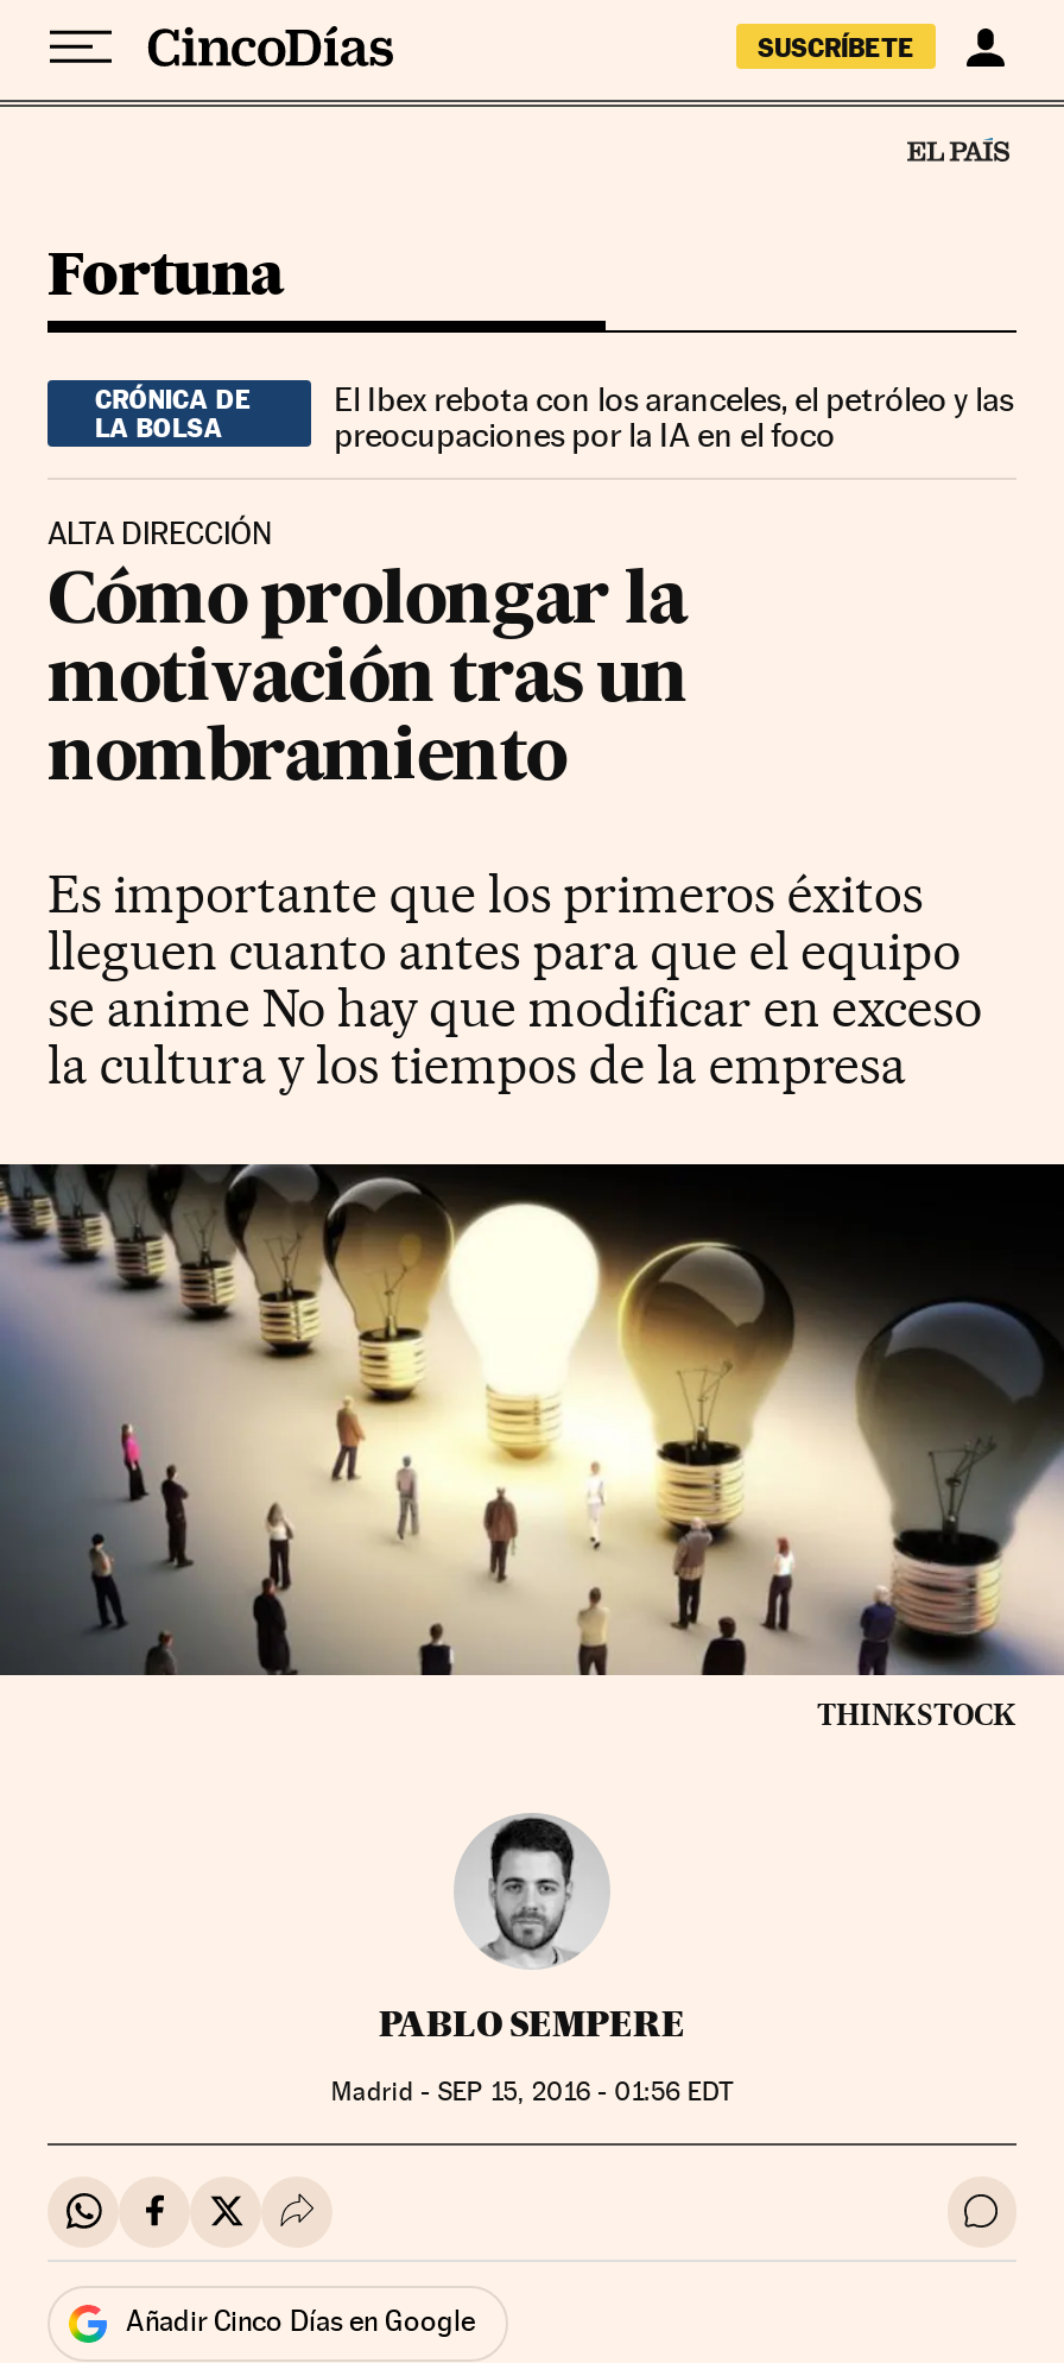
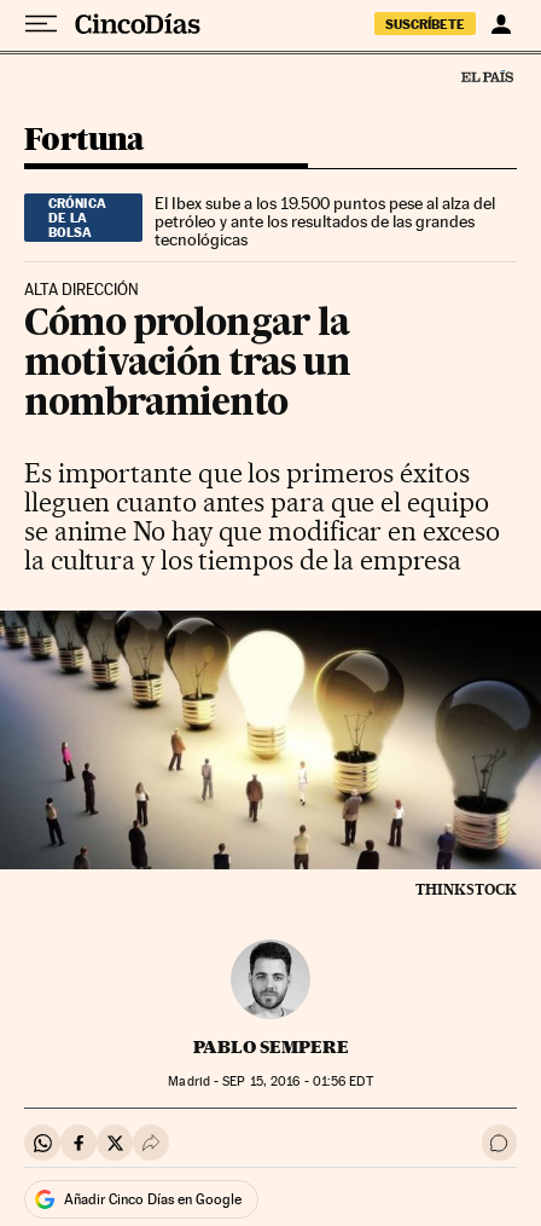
[334,379,1013,453] El Ibex rebota con los aranceles, el petróleo y las | preocupaciones por la IA en el foco -> [155,193,496,249] El Ibex sube a los 19.500 puntos pese al alza del | petróleo y ante los resultados de las grandes | tecnológicas

